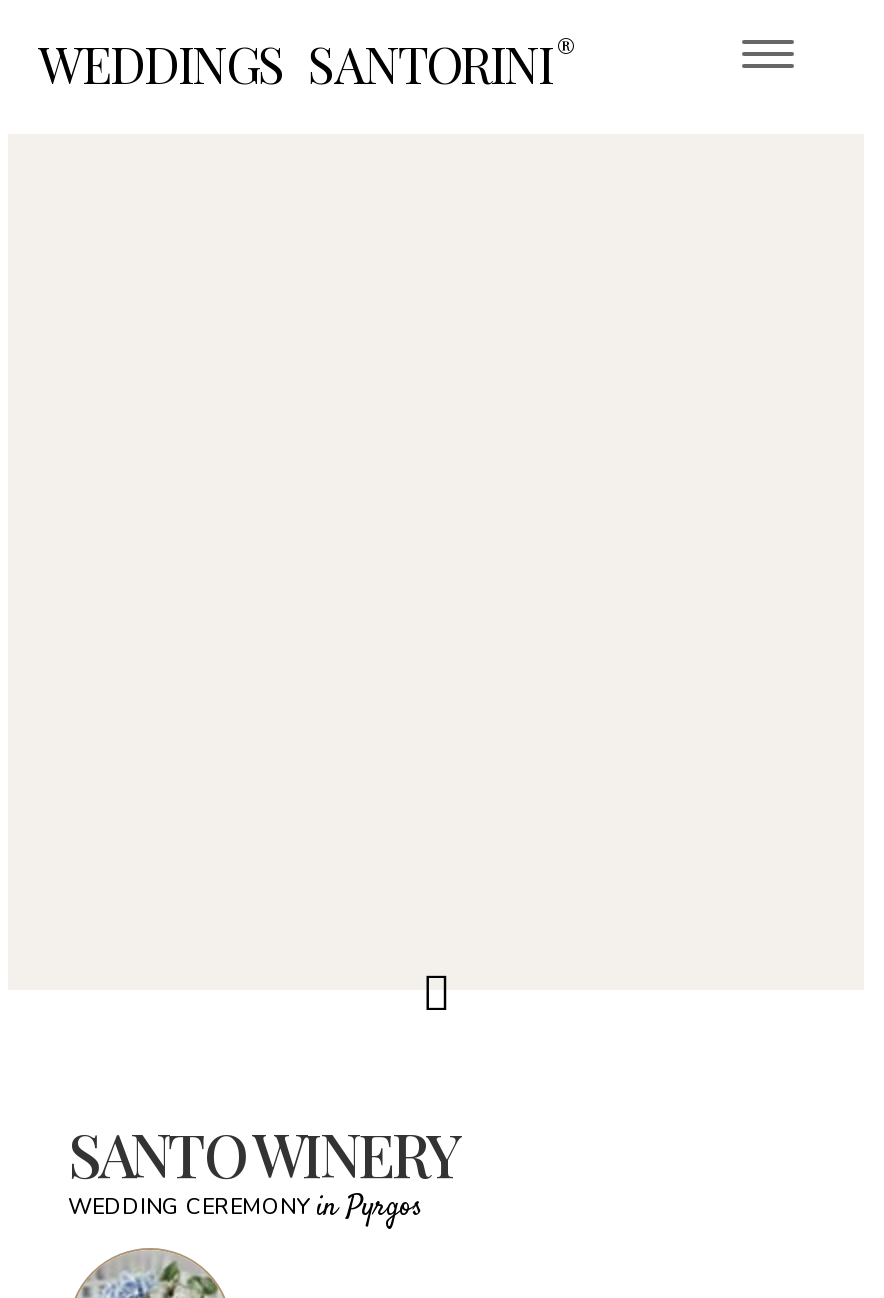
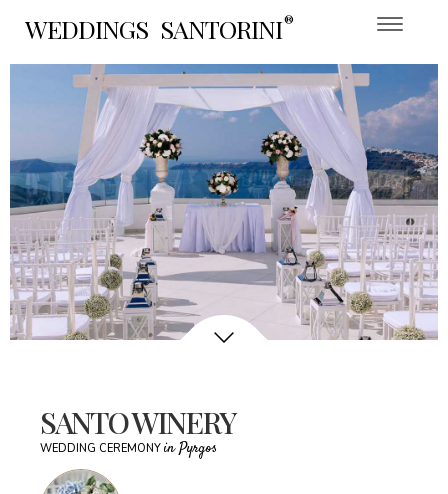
none -> [9,63,439,343] [image]

